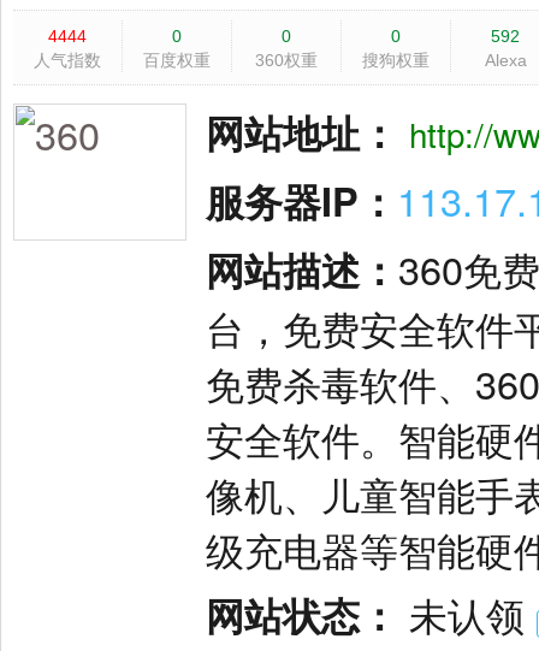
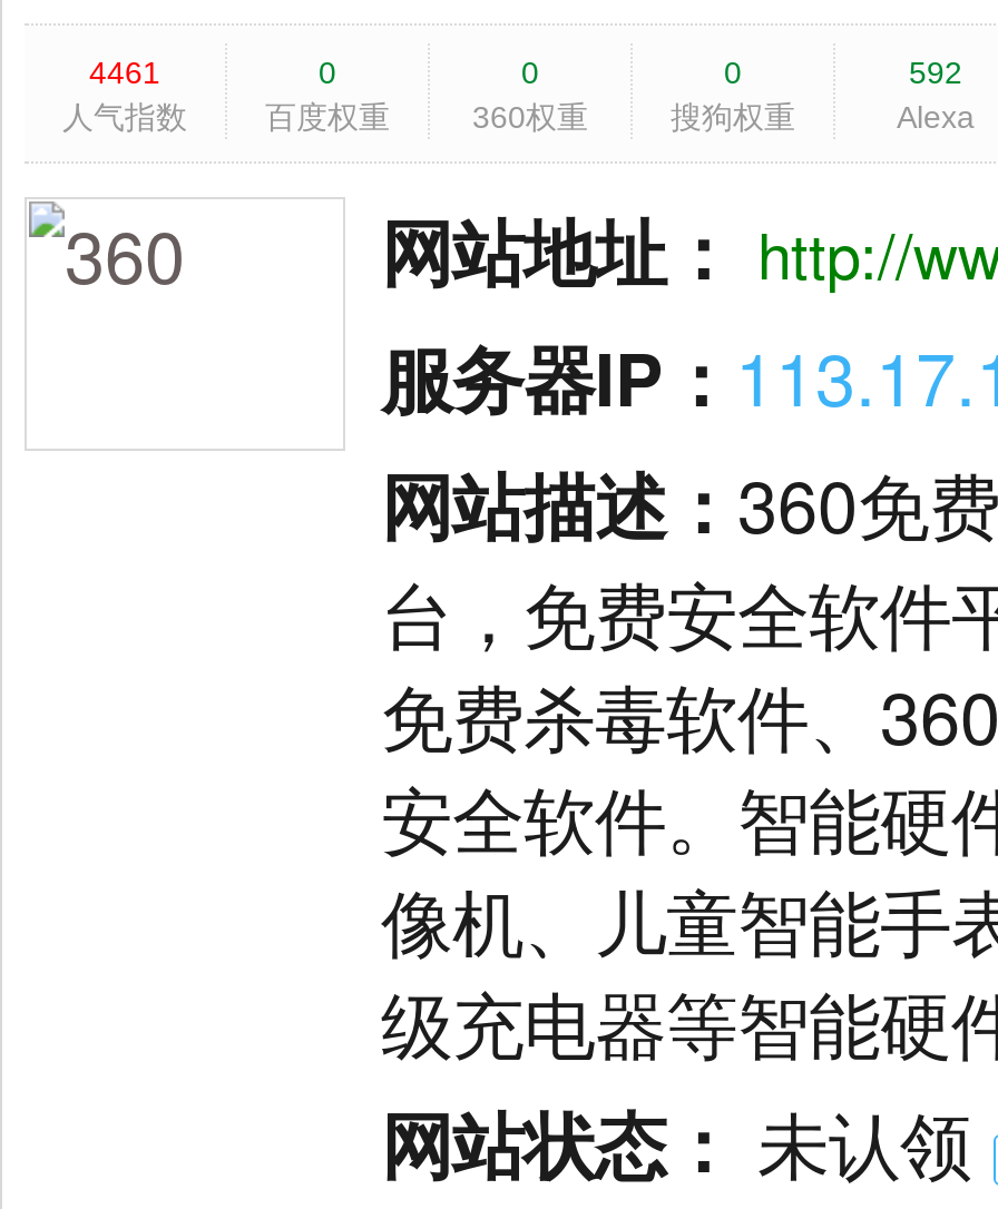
[48,26,87,46] 4444 -> [89,55,160,90] 4461

